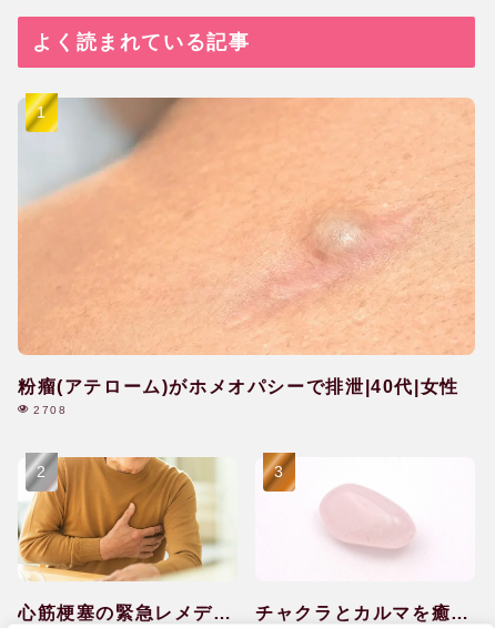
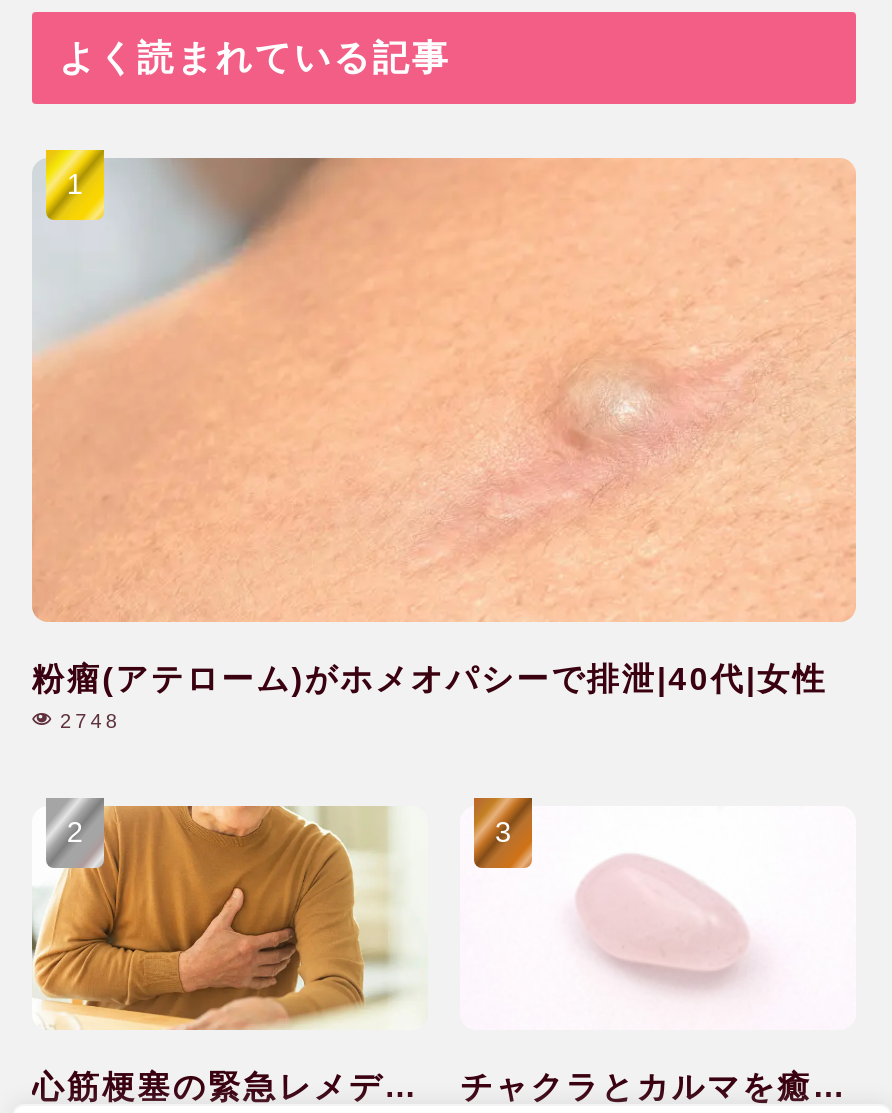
[33,404,67,416] 2708 -> [60,709,121,731] 2748

